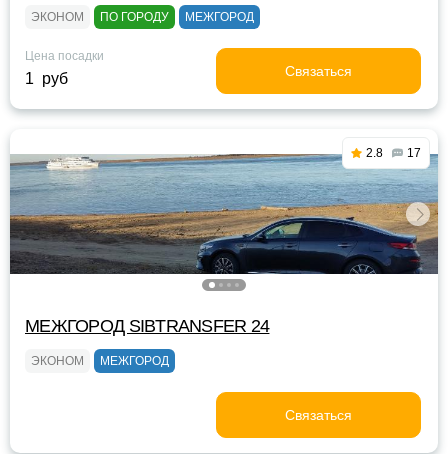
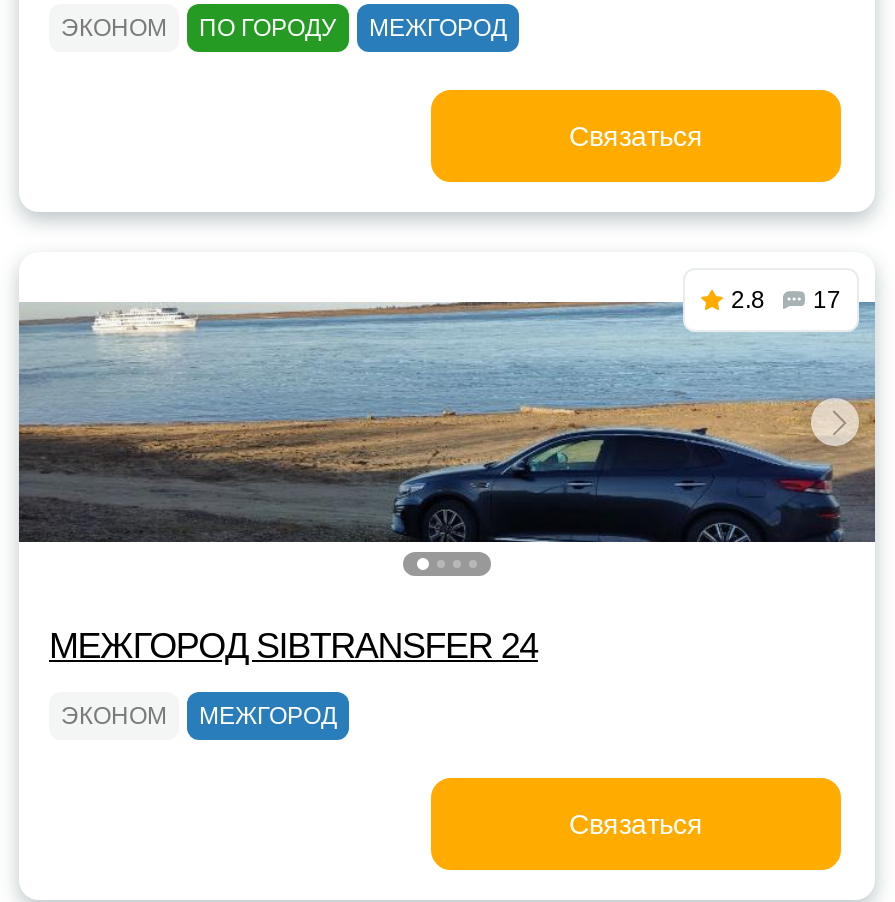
[25,49,104,87] Цена посадки | 1 руб -> none

